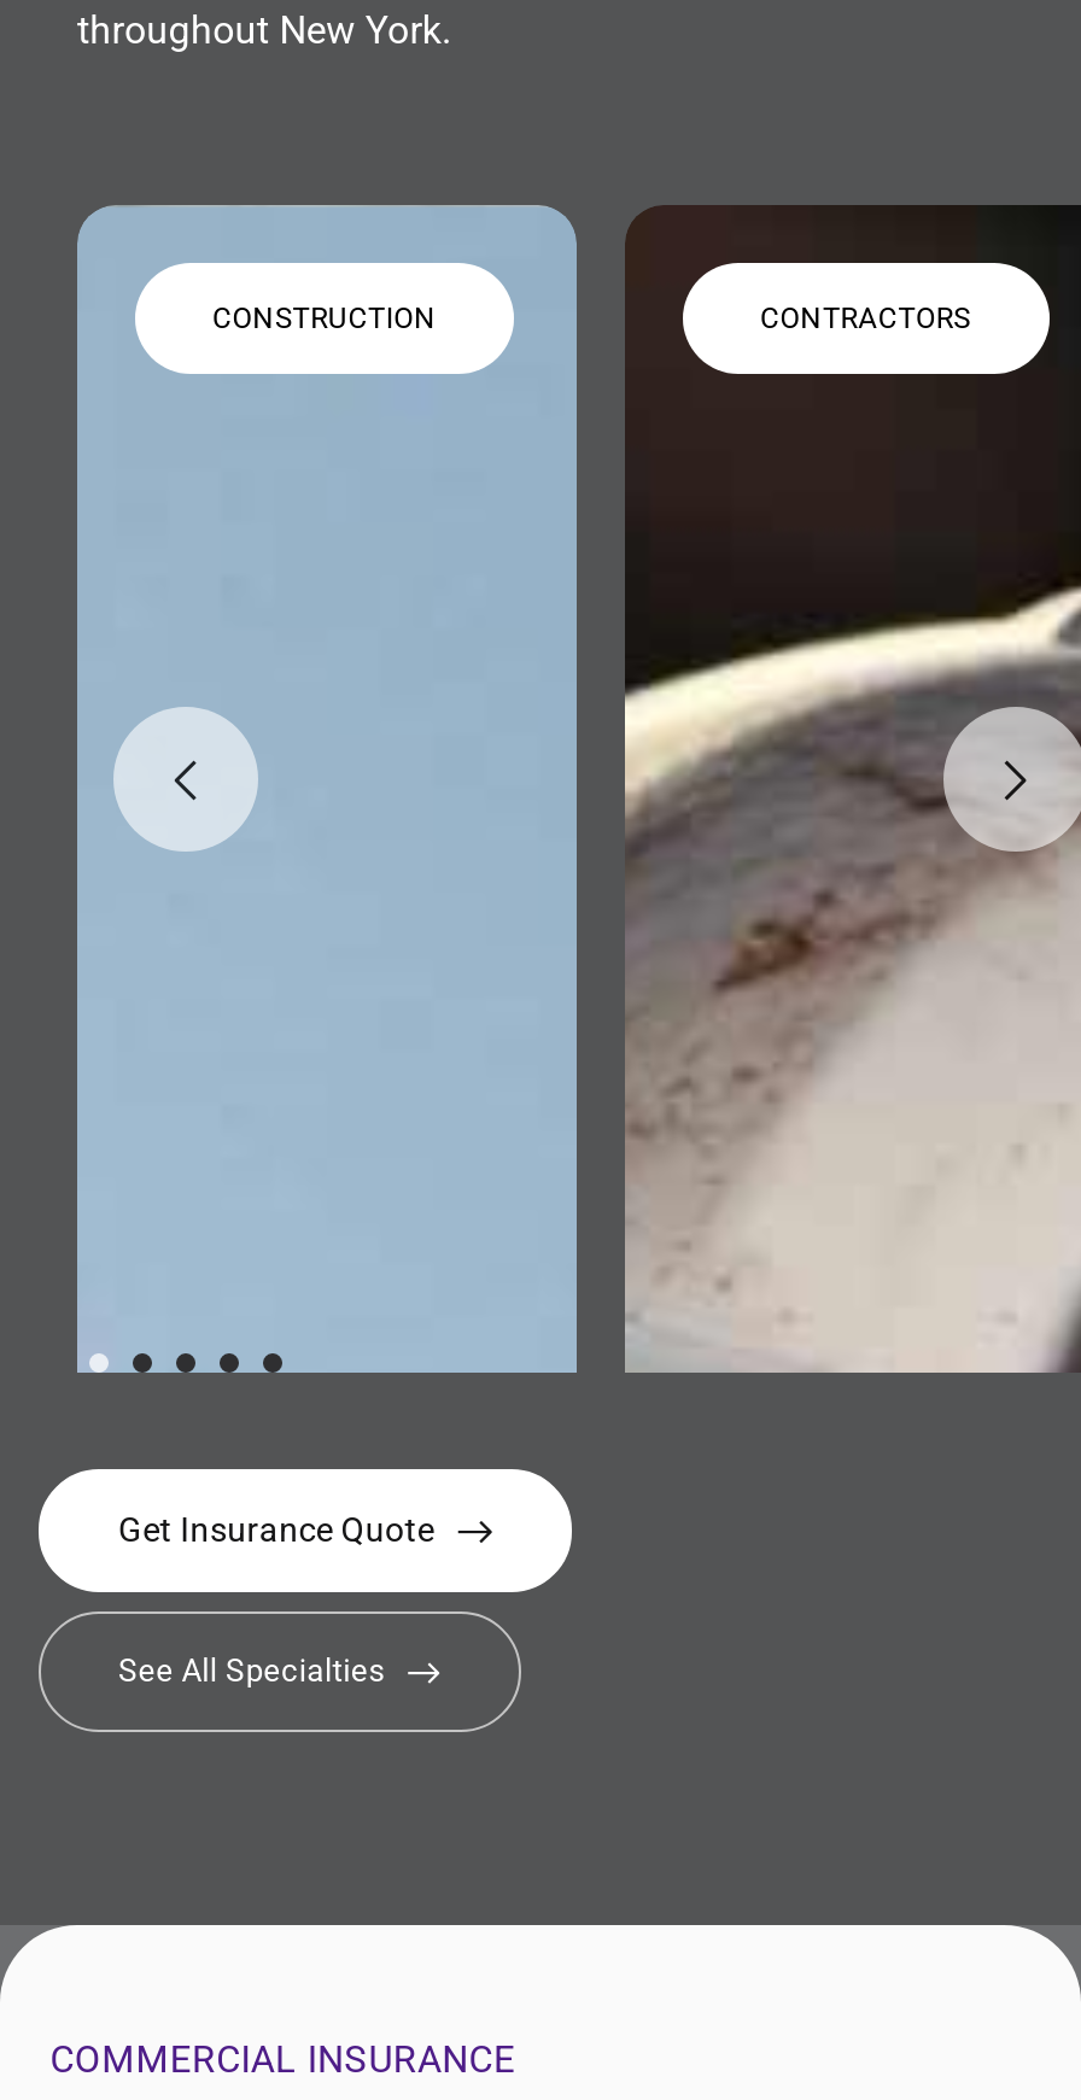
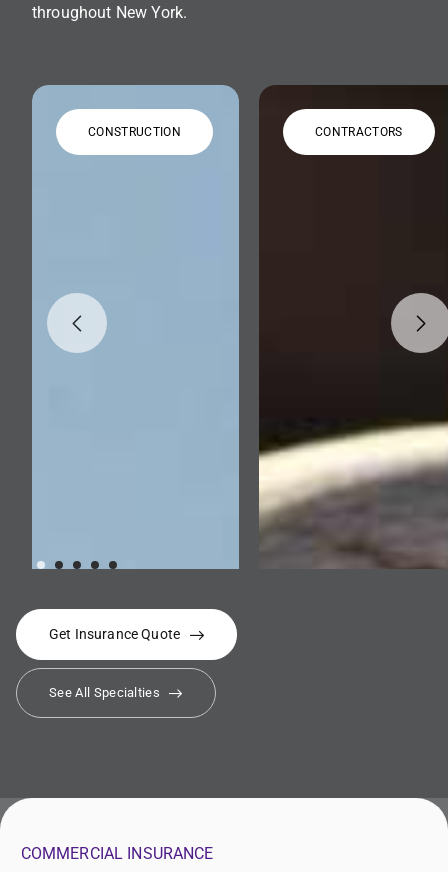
[623,586,1074,1375] [image] -> [259,244,445,569] [image]

